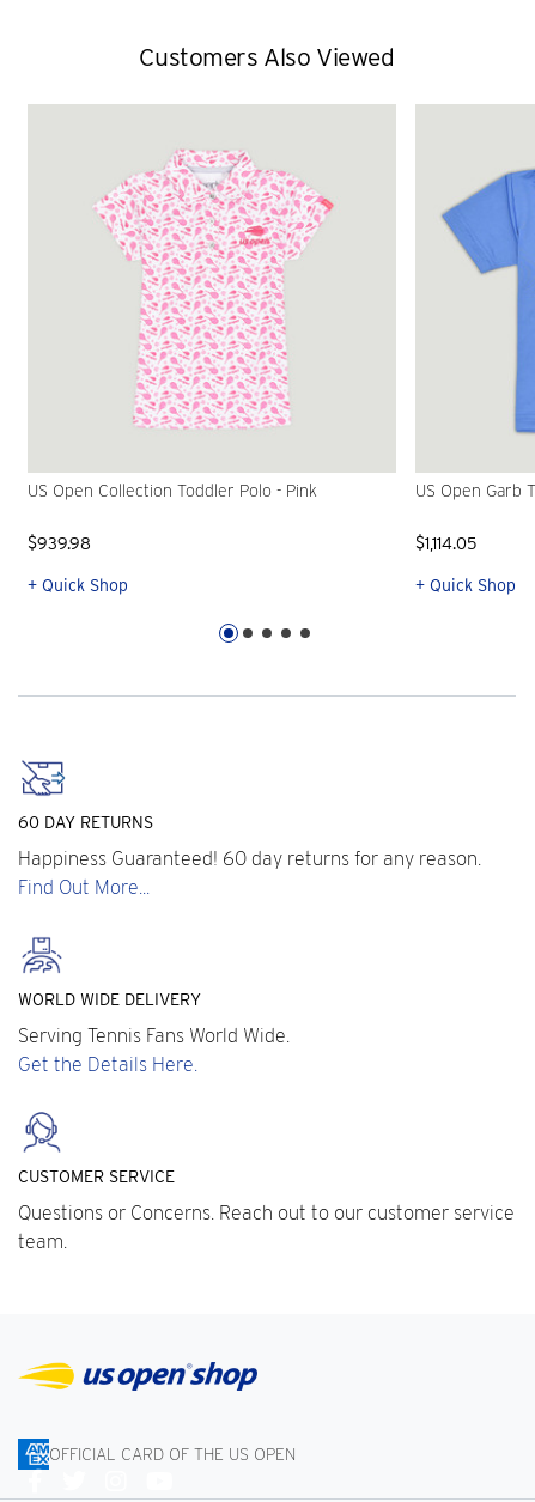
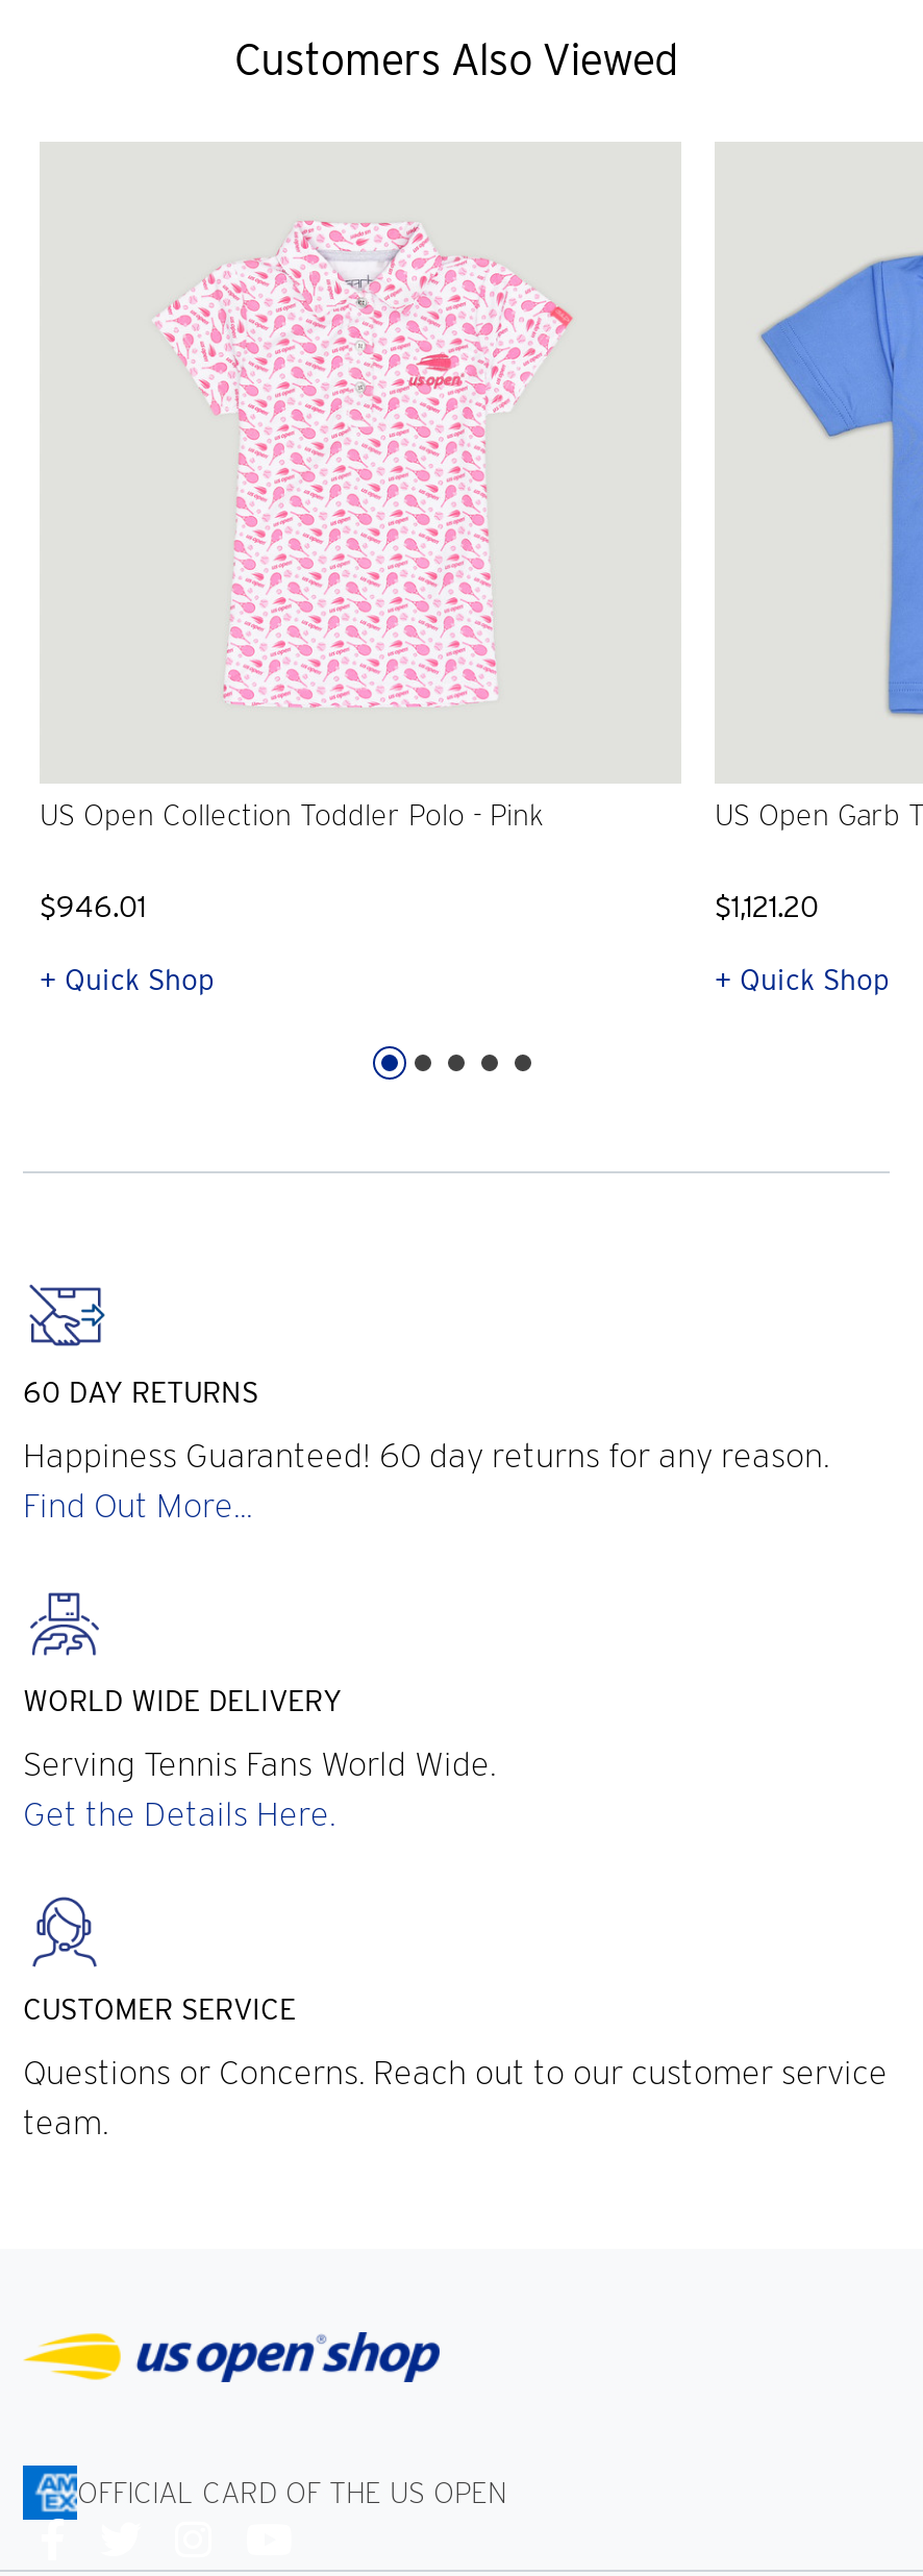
[28,534,91,553] $939.98 -> [40,890,146,923] $946.01
[415,534,476,553] $1,114.05 -> [715,890,819,923] $1,121.20

